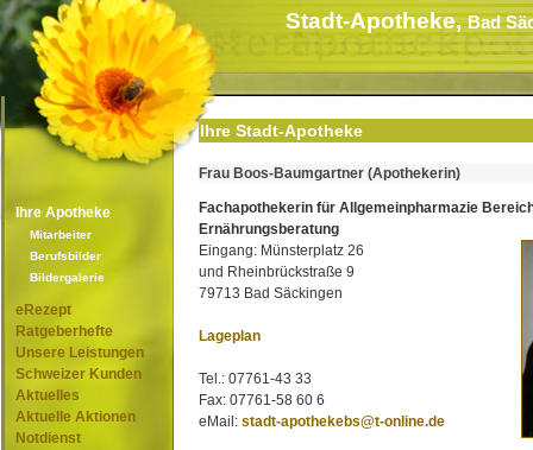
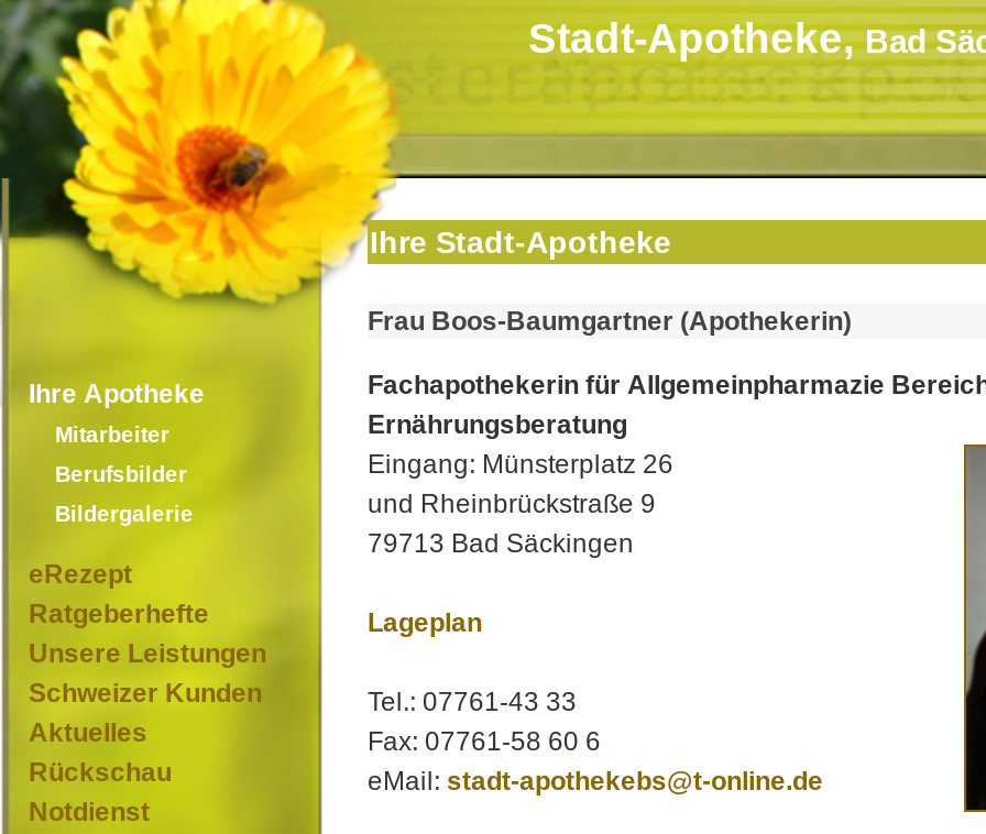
[15,409,136,425] Aktuelle Aktionen -> [29,757,172,788] Rückschau

